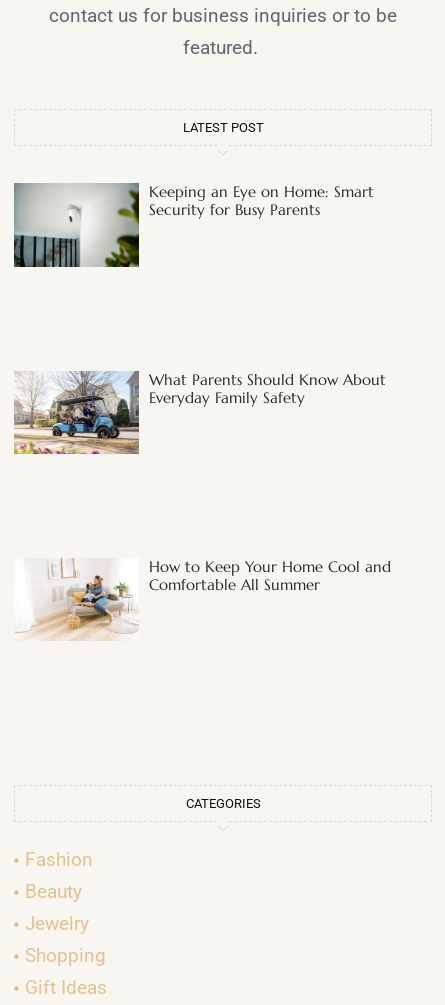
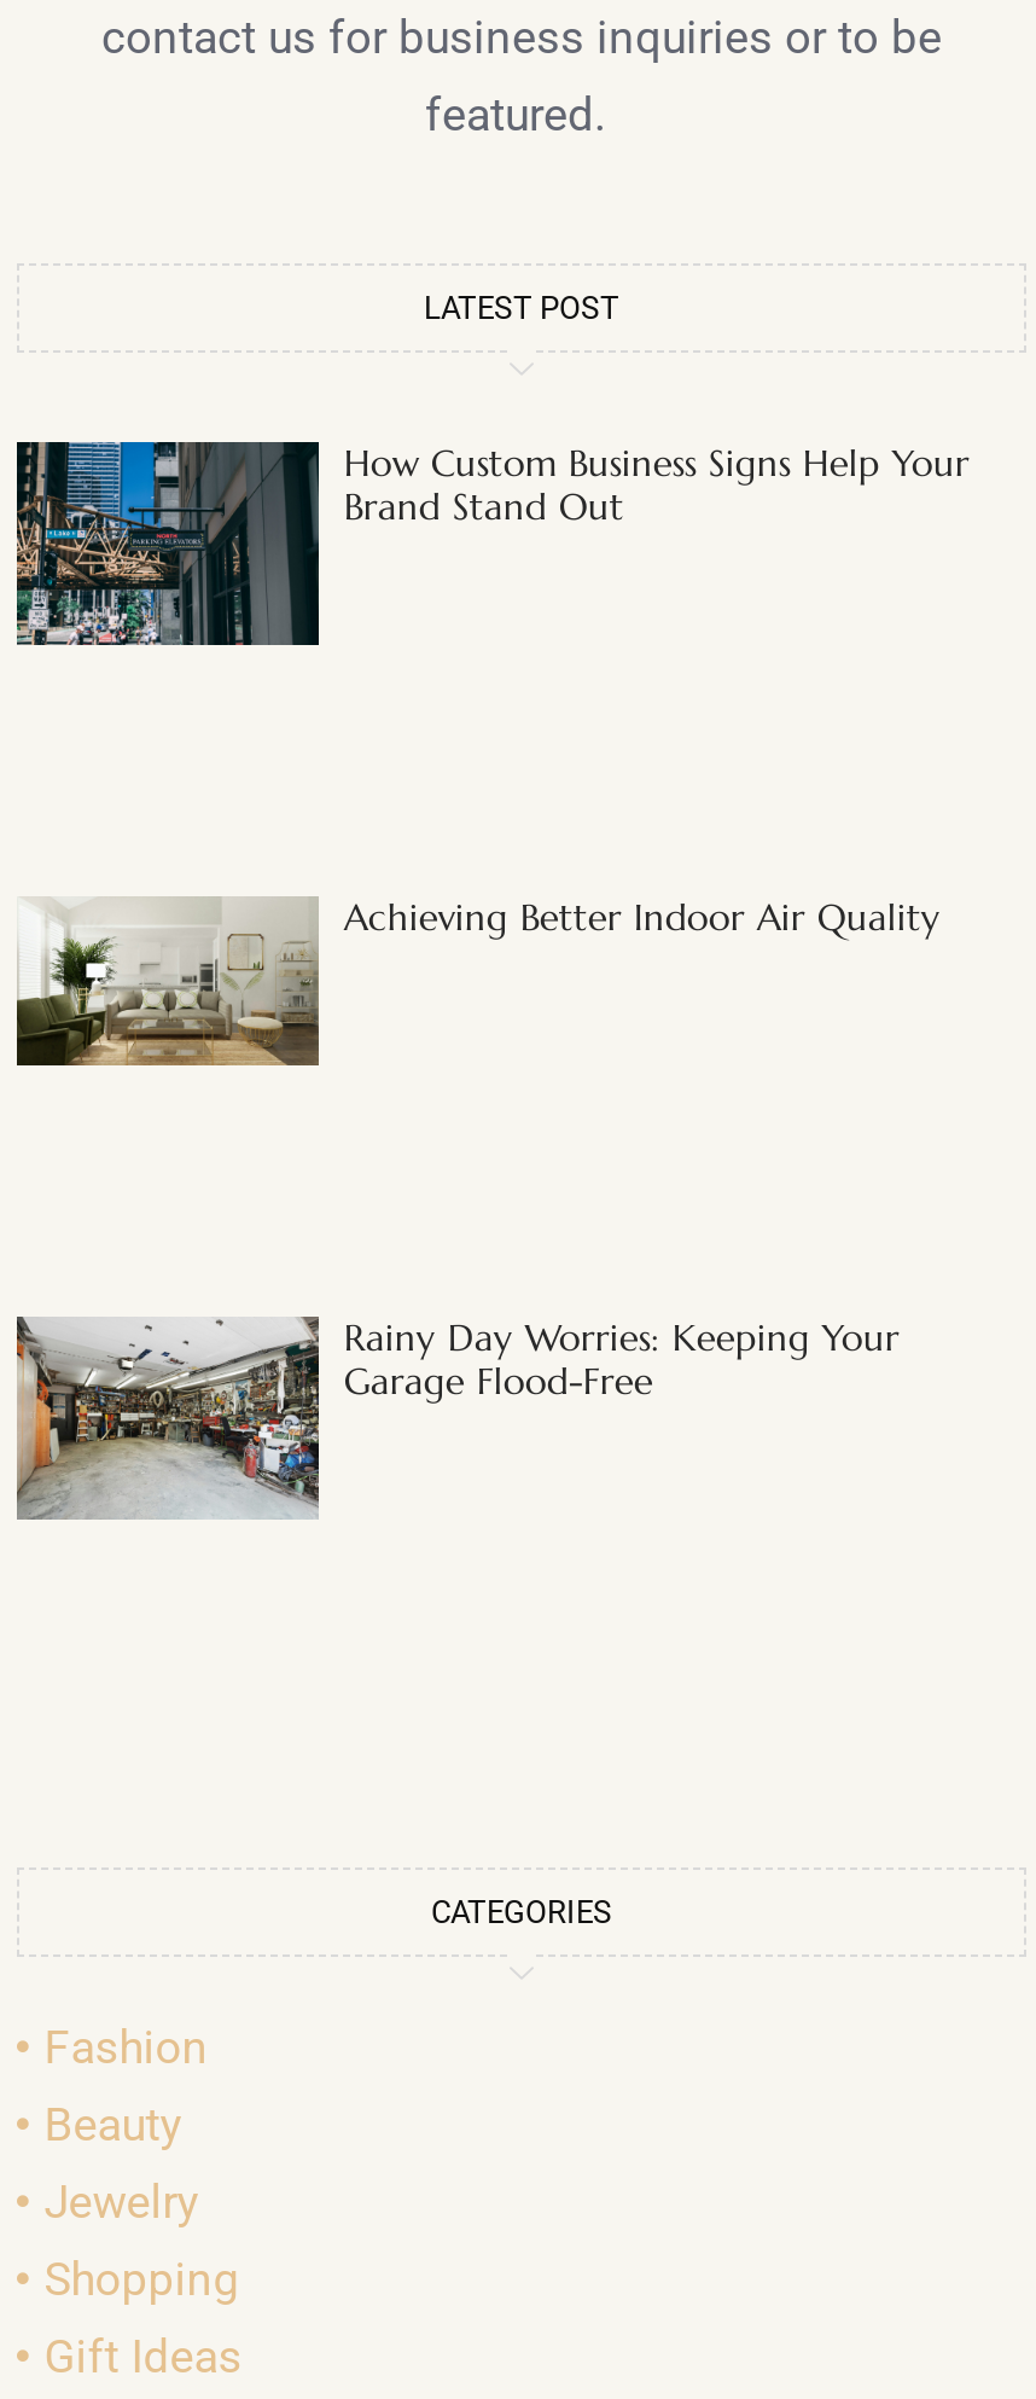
[13,182,374,268] [image] | Keeping an Eye on Home: Smart | Security for Busy Parents -> [14,440,969,647] [image] | How Custom Business Signs Help Your | Brand Stand Out
[13,370,386,455] [image] | What Parents Should Know About | Everyday Family Safety -> [14,893,940,1068] [image] | Achieving Better Indoor Air Quality
[14,557,391,641] [image] | How to Keep Your Home Cool and | Comfortable All Summer -> [14,1314,899,1522] [image] | Rainy Day Worries: Keeping Your | Garage Flood-Free

